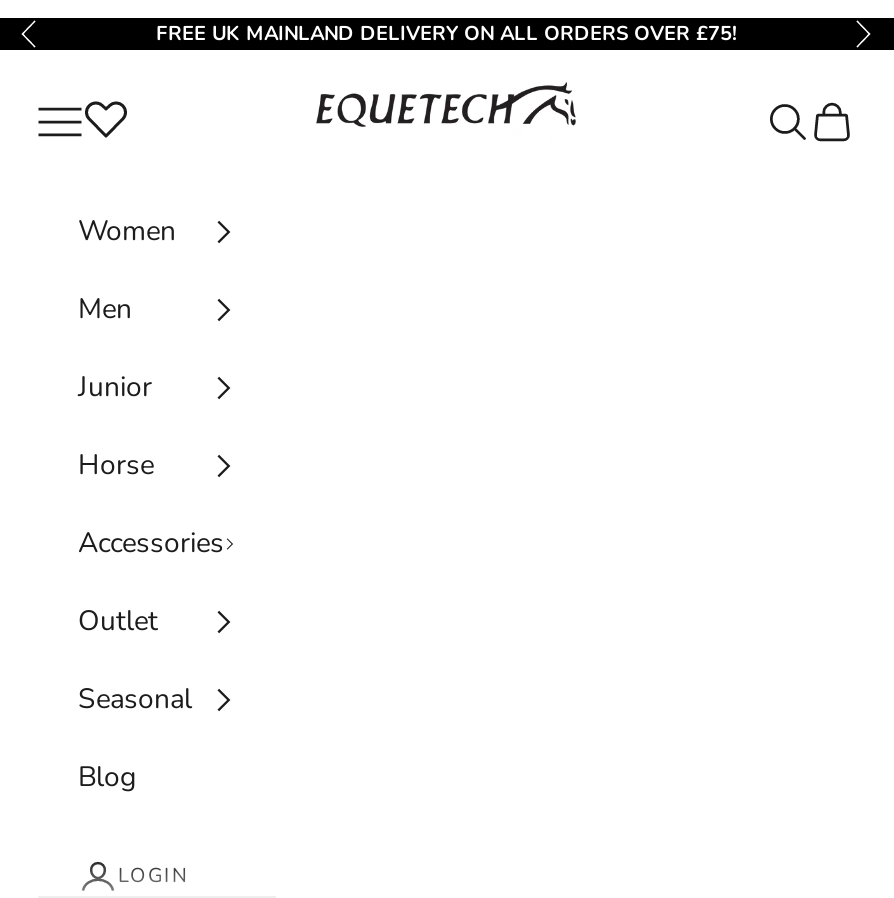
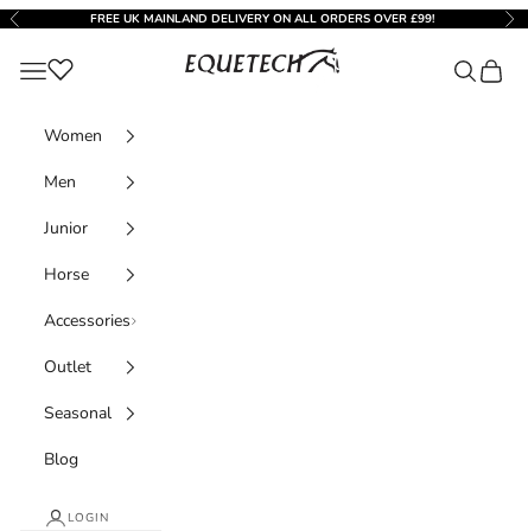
[156,20,736,48] FREE UK MAINLAND DELIVERY ON ALL ORDERS OVER £75! -> [90,11,434,27] FREE UK MAINLAND DELIVERY ON ALL ORDERS OVER £99!

